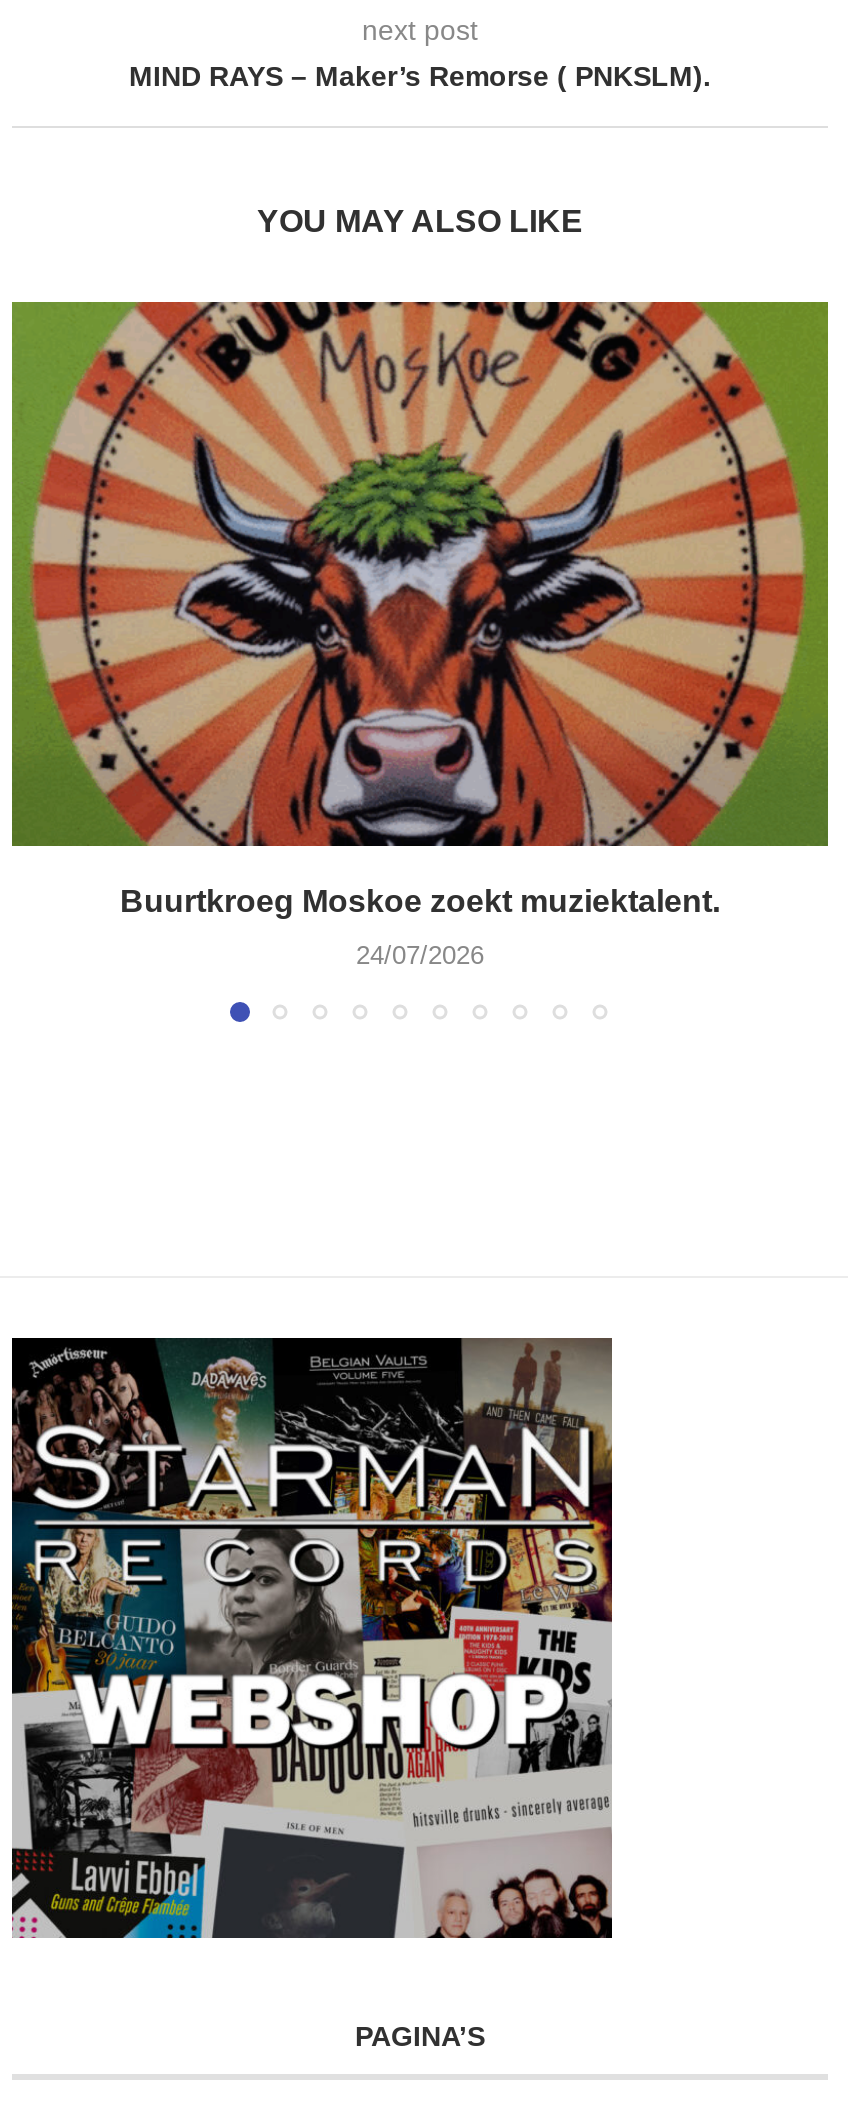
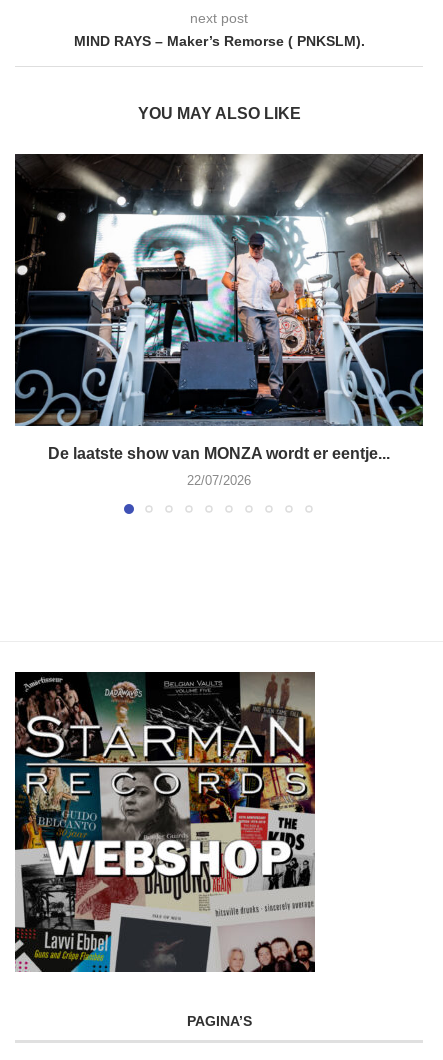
[10,300,830,919] [image] | Buurtkroeg Moskoe zoekt muziektalent. -> [14,153,424,462] [image] | De laatste show van MONZA wordt er eentje...
[356,941,484,971] 24/07/2026 -> [187,473,251,488] 22/07/2026

